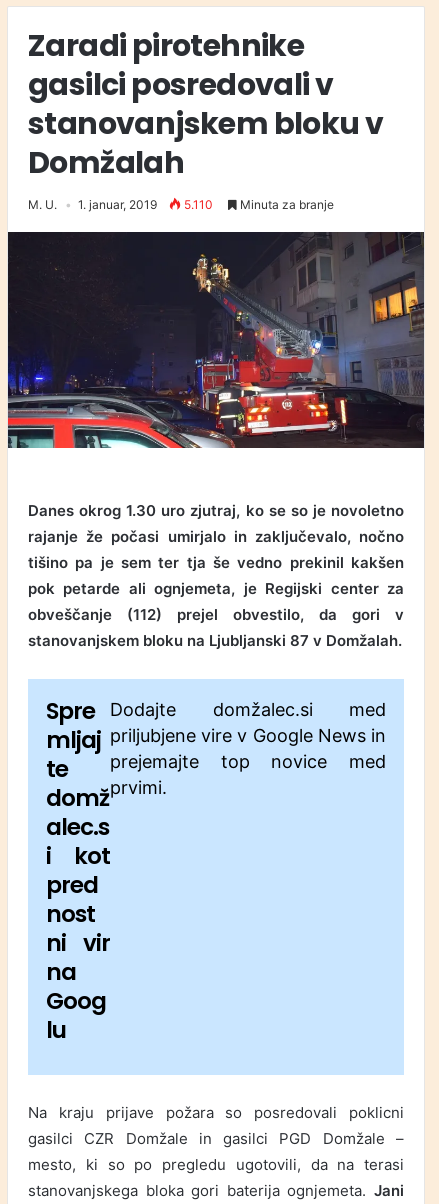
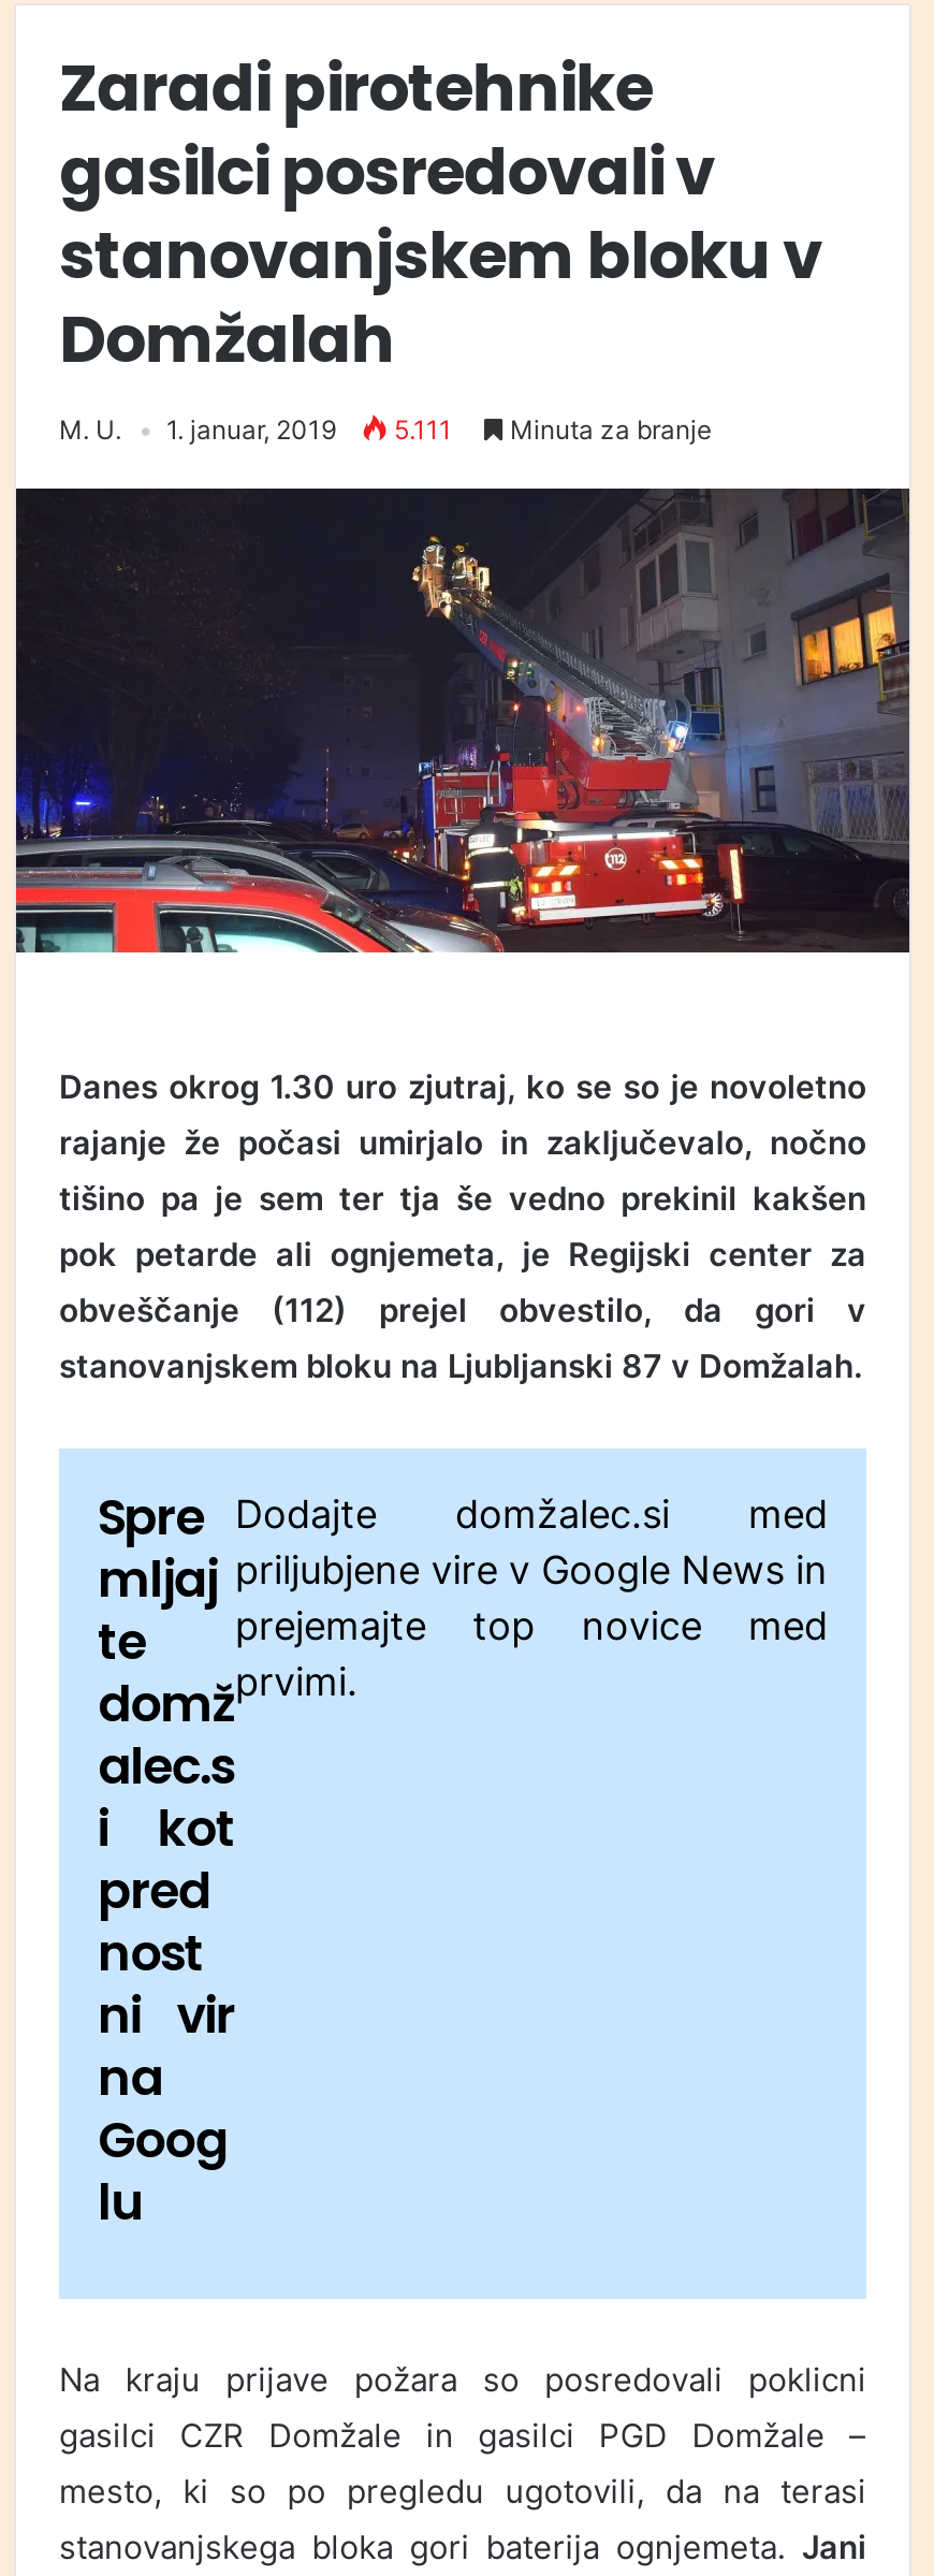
[28,197,334,212] M. U. 1. januar, 2019 5.110 Minuta za branje -> [59,414,712,447] M. U. 1. januar, 2019 5.111 Minuta za branje

